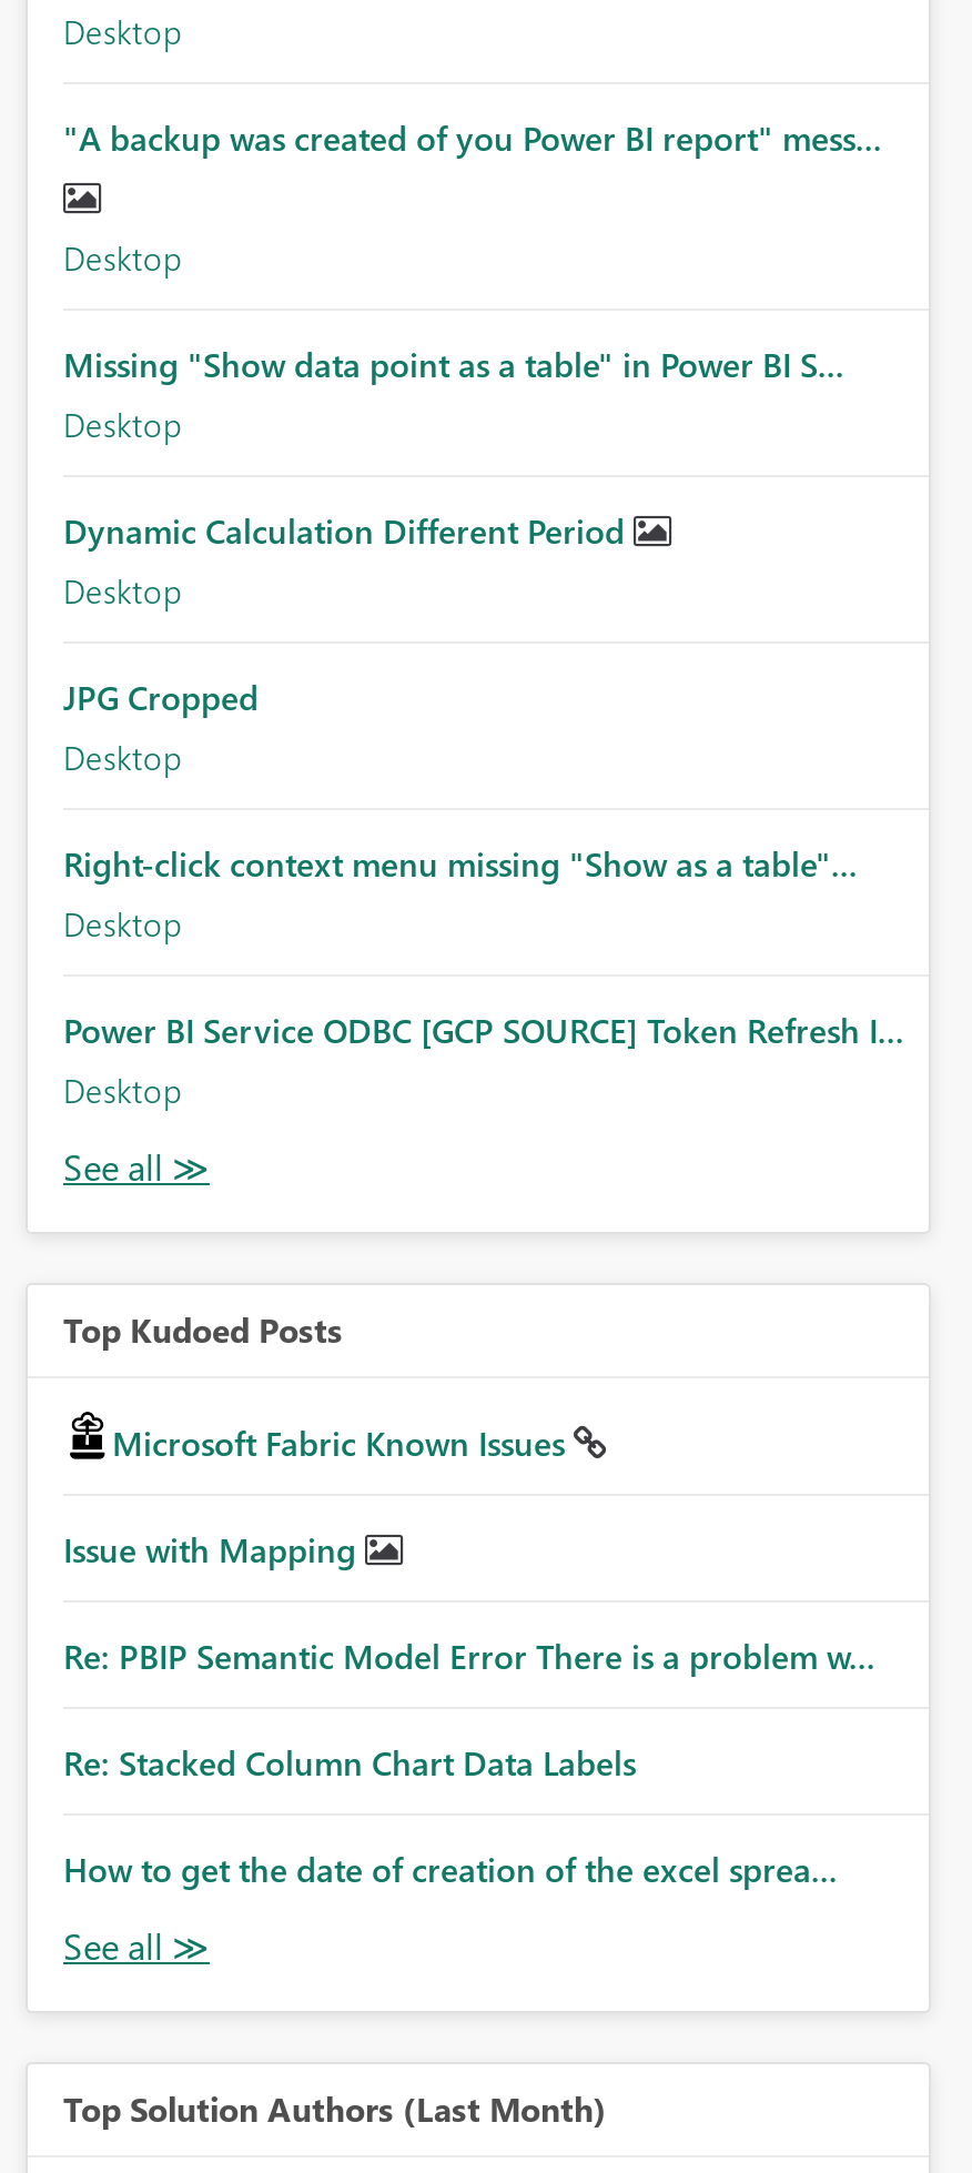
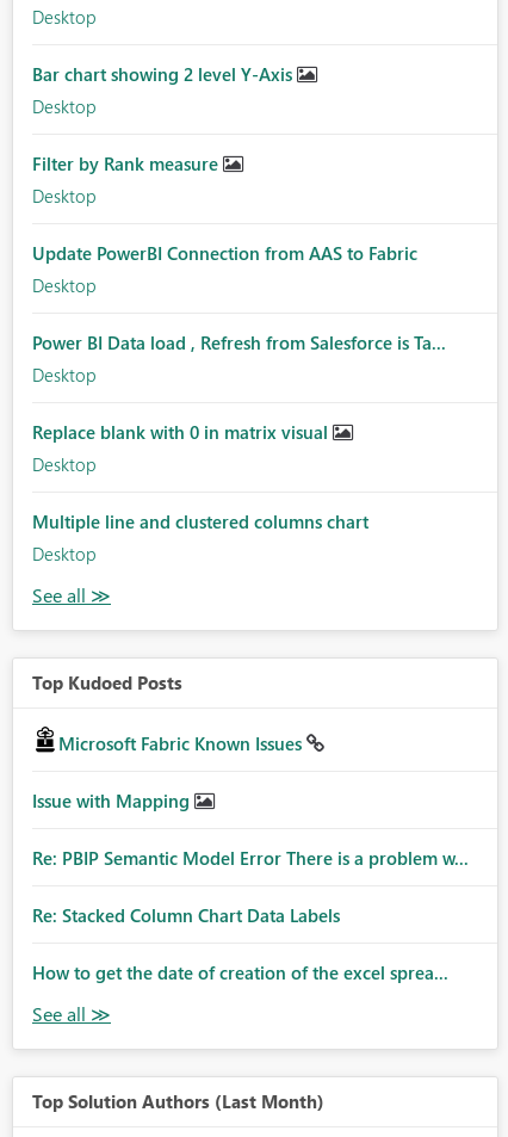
[63,116,882,161] "A backup was created of you Power BI report" mess... -> [32,63,297,86] Bar chart showing 2 level Y-Axis
[63,343,844,387] Missing "Show data point as a table" in Power BI S... -> [32,152,223,176] Filter by Rank measure
[63,509,634,554] Dynamic Calculation Different Period -> [32,241,417,265] Update PowerBI Connection from AAS to Fabric
[63,676,259,720] JPG Cropped -> [32,331,446,355] Power BI Data load , Refresh from Salesforce is Ta...
[63,842,858,887] Right-click context menu missing "Show as a table"... -> [32,420,333,444] Replace blank with 0 in matrix visual
[63,1009,904,1053] Power BI Service ODBC [GCP SOURCE] Token Refresh I... -> [32,510,368,534] Multiple line and clustered columns chart

